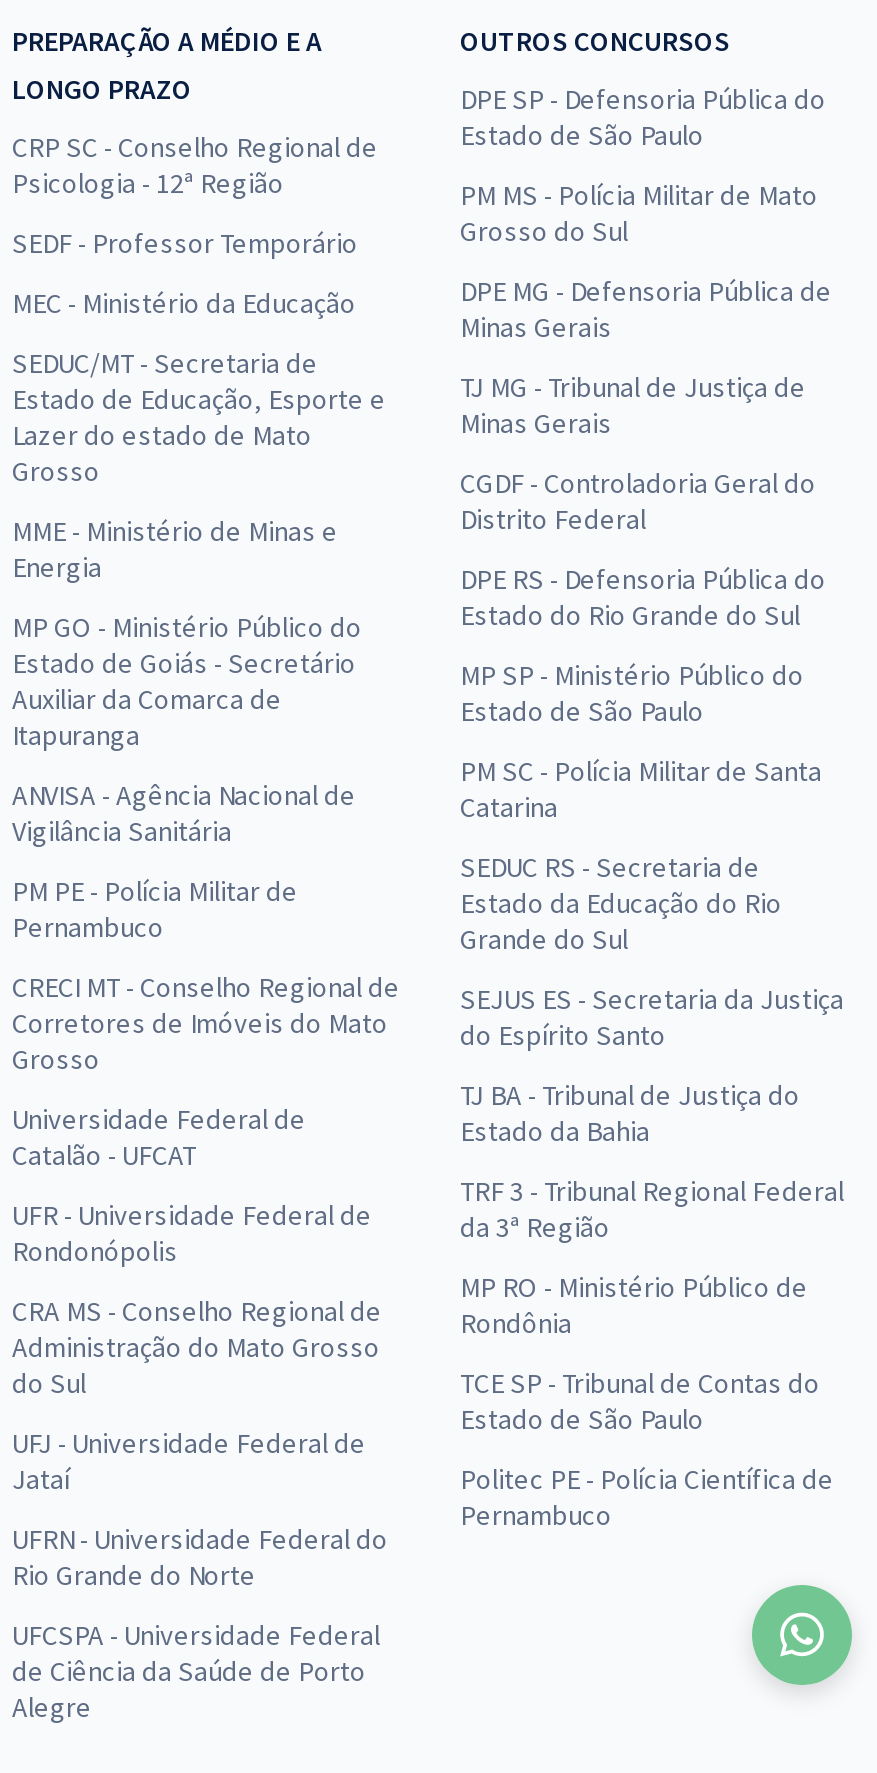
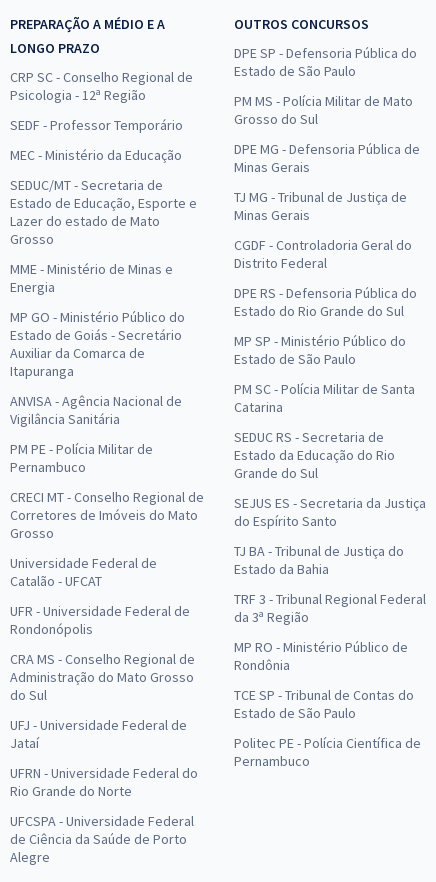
[748,1583,856,1697] [image] -> none

